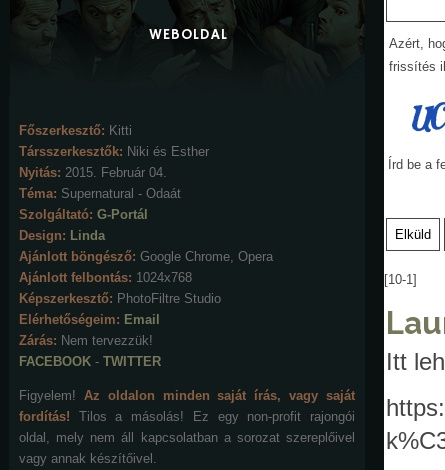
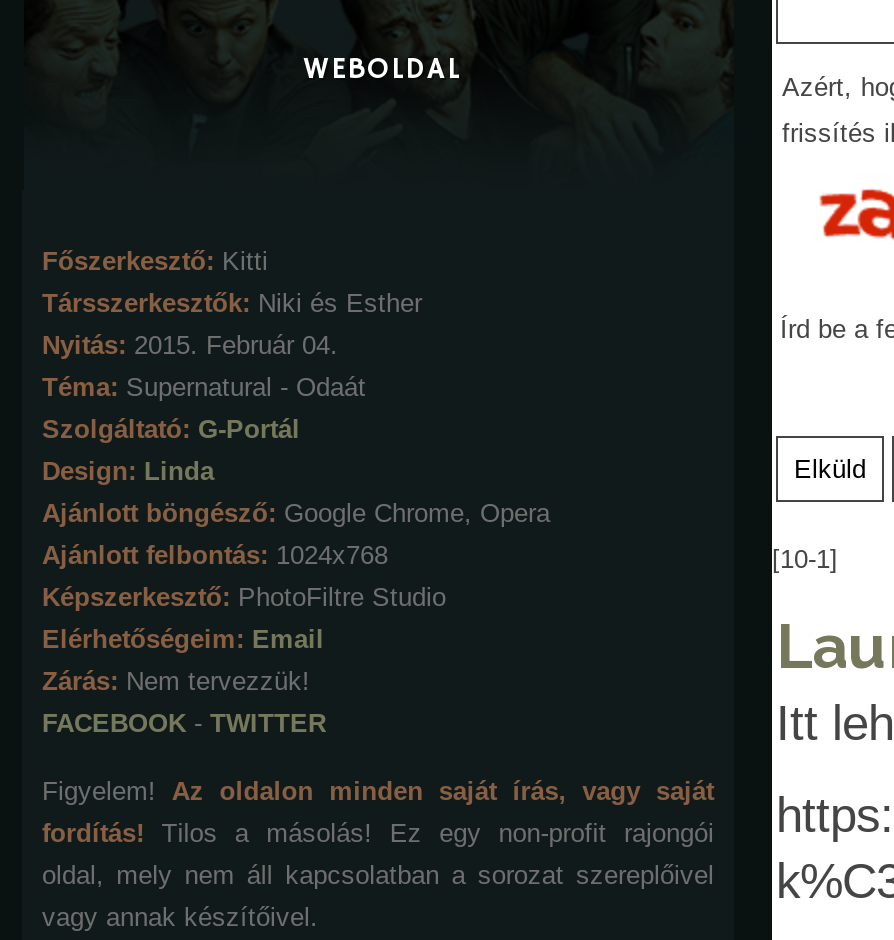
[408,95,442,133] [image] -> [818,188,888,264] [image]

